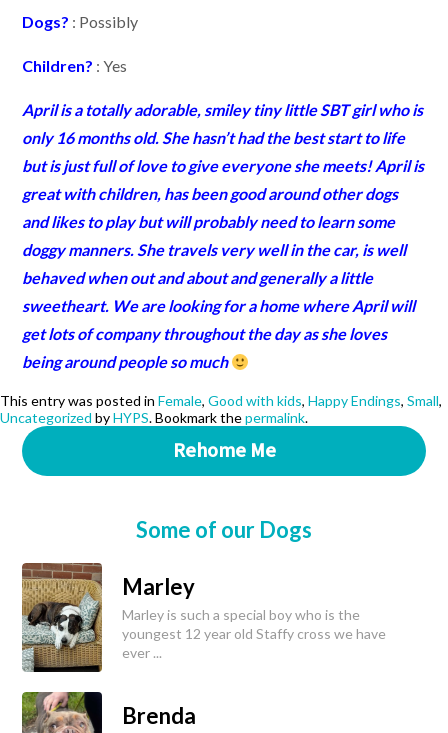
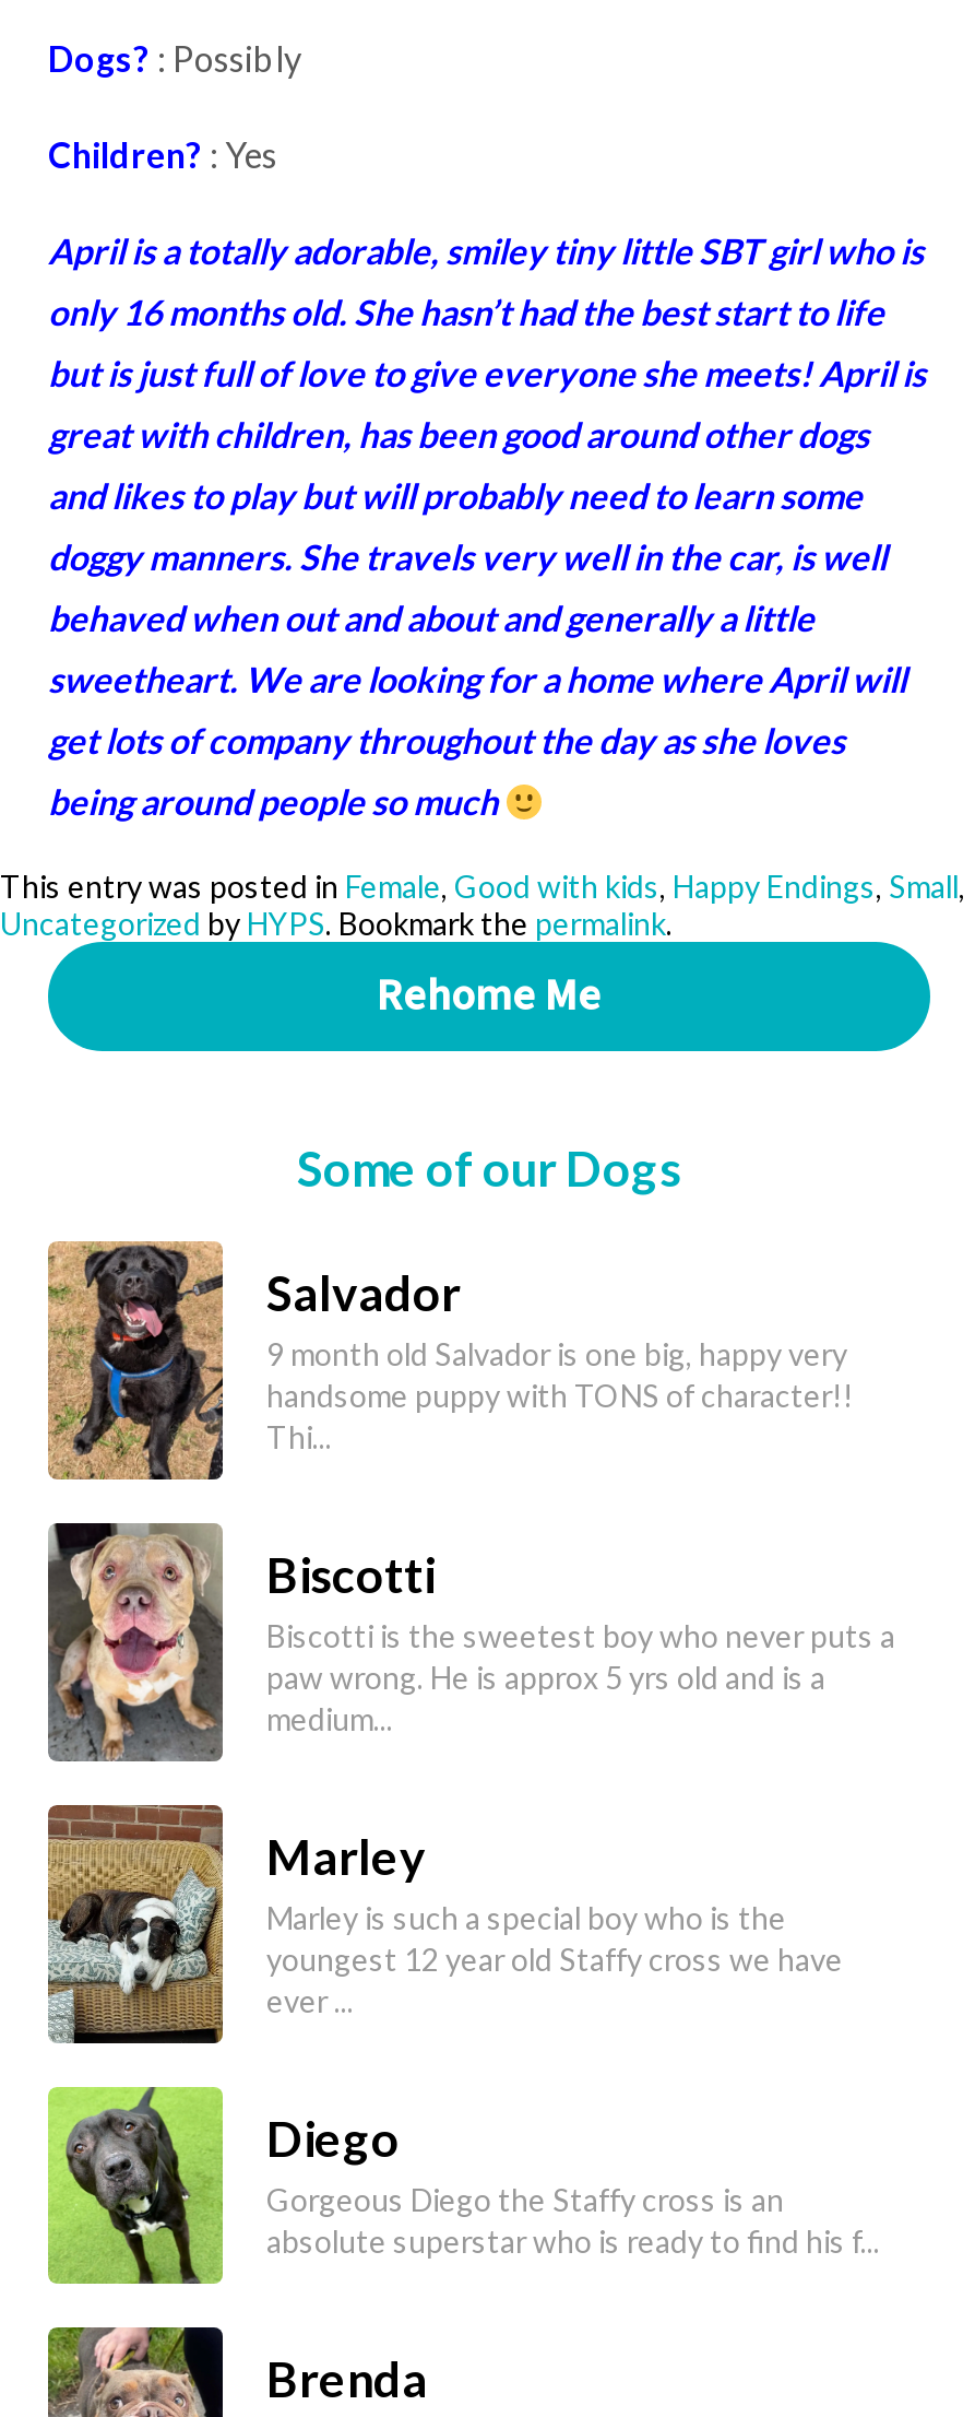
none -> [48,1241,895,1738] [image] | Salvador | 9 month old Salvador is one big, happy very | handsome puppy with TONS of character!! | Thi... | Biscotti | Biscotti is the sweetest boy who never puts a | paw wrong. He is approx 5 yrs old and is a | medium...
none -> [48,1521,225,1764] [image]
none -> [46,2085,880,2286] [image] | Diego | Gorgeous Diego the Staffy cross is an | absolute superstar who is ready to find his f...

